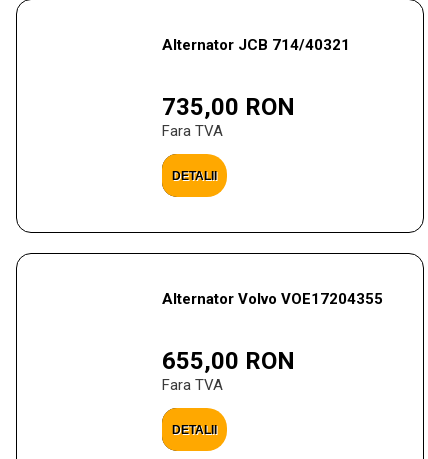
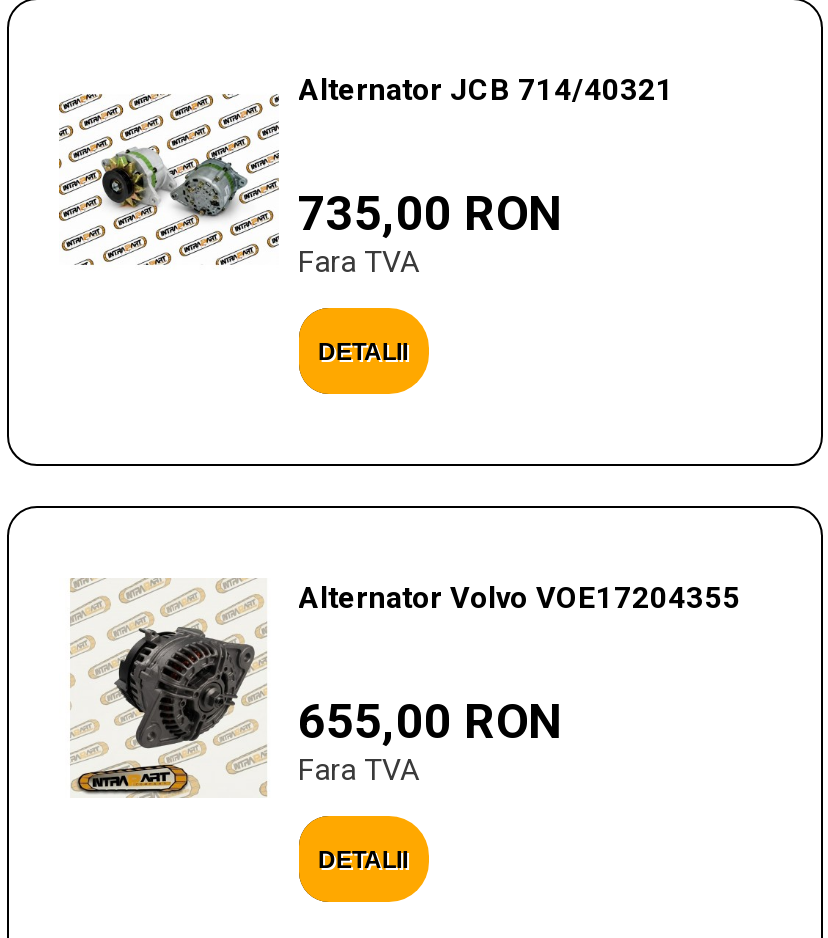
none -> [57,92,281,266] [image]
none -> [69,578,269,798] [image]

